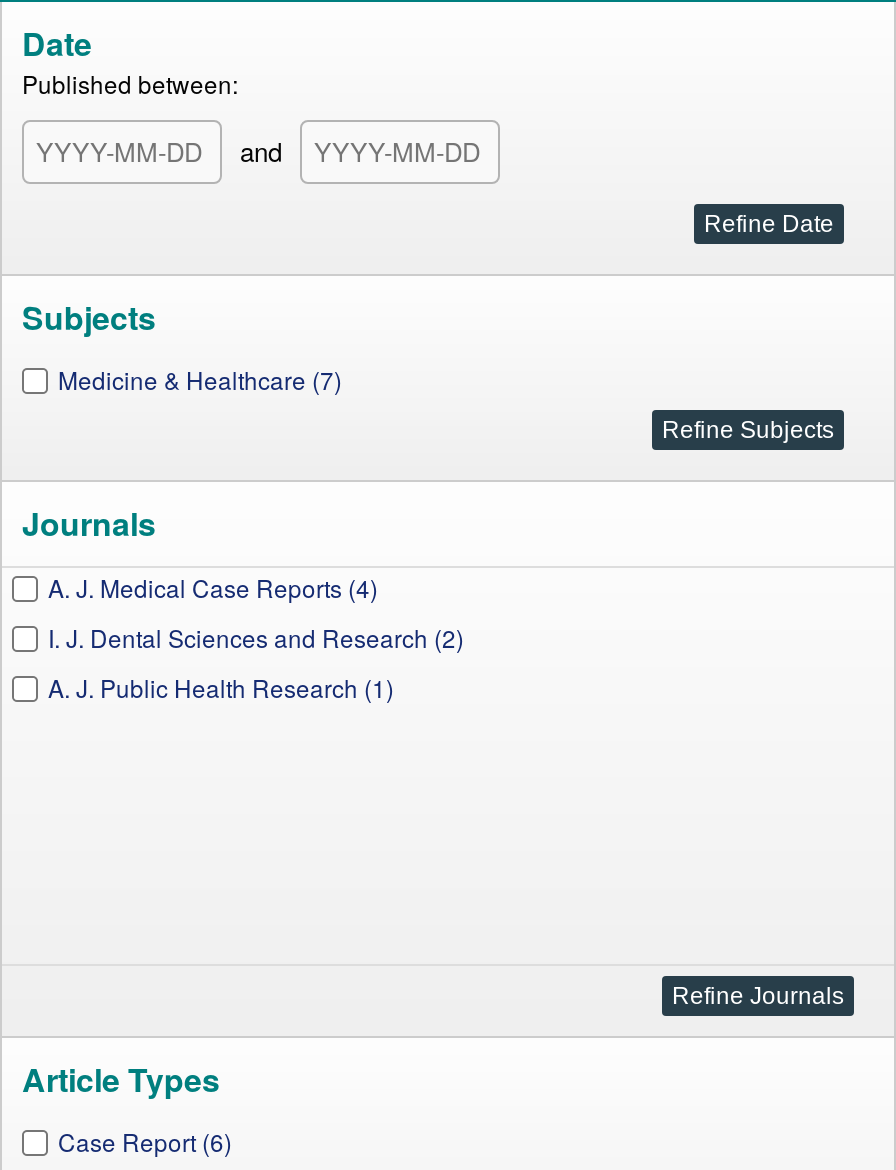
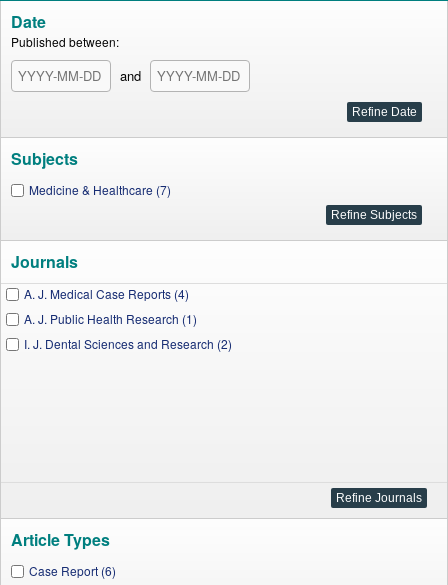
moved [48,620,464,654] -> [24,335,232,352]: I. J. Dental Sciences and Research (2)
moved [48,670,394,704] -> [24,310,197,327]: A. J. Public Health Research (1)

